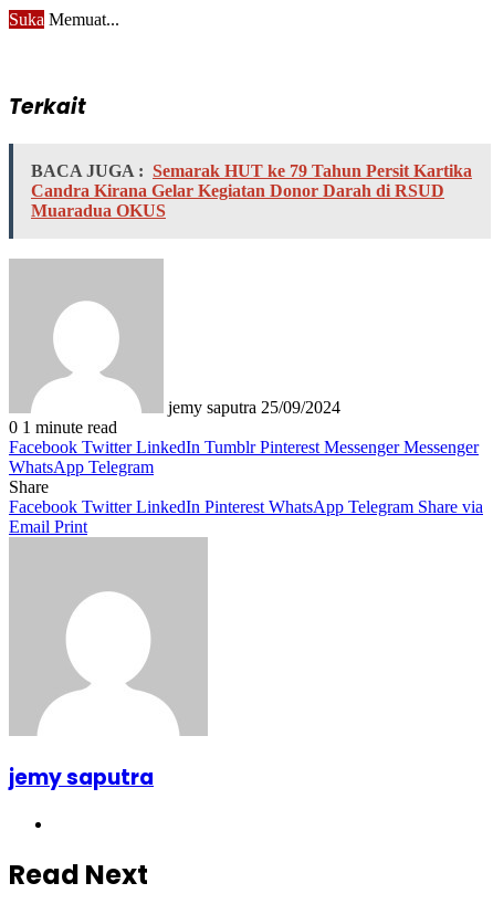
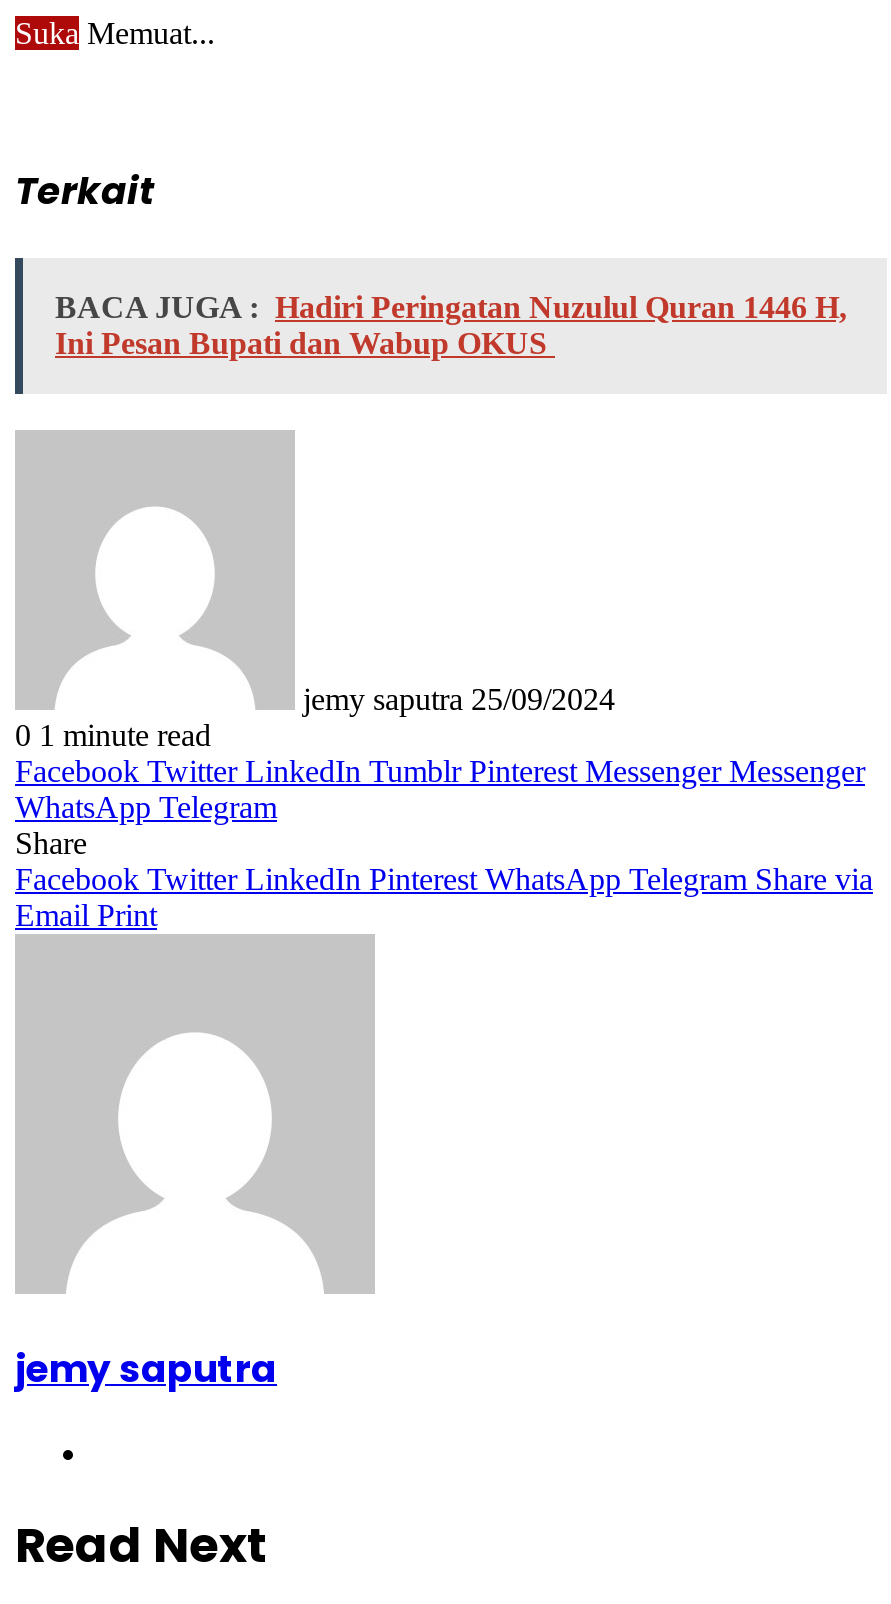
[31,161,472,220] BACA JUGA : Semarak HUT ke 79 Tahun Persit Kartika | Candra Kirana Gelar Kegiatan Donor Darah di RSUD | Muaradua OKUS -> [55,290,847,360] BACA JUGA : Hadiri Peringatan Nuzulul Quran 1446 H, | Ini Pesan Bupati dan Wabup OKUS

